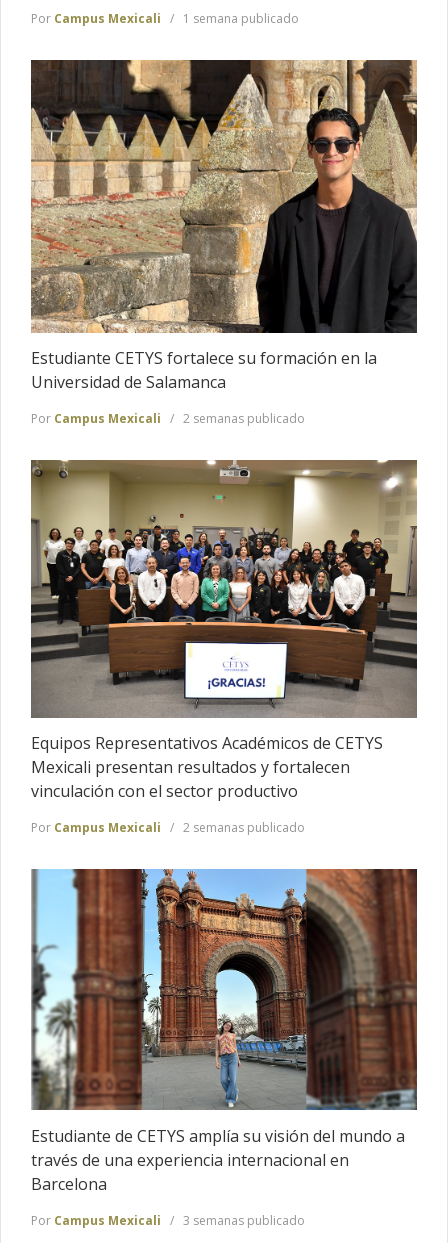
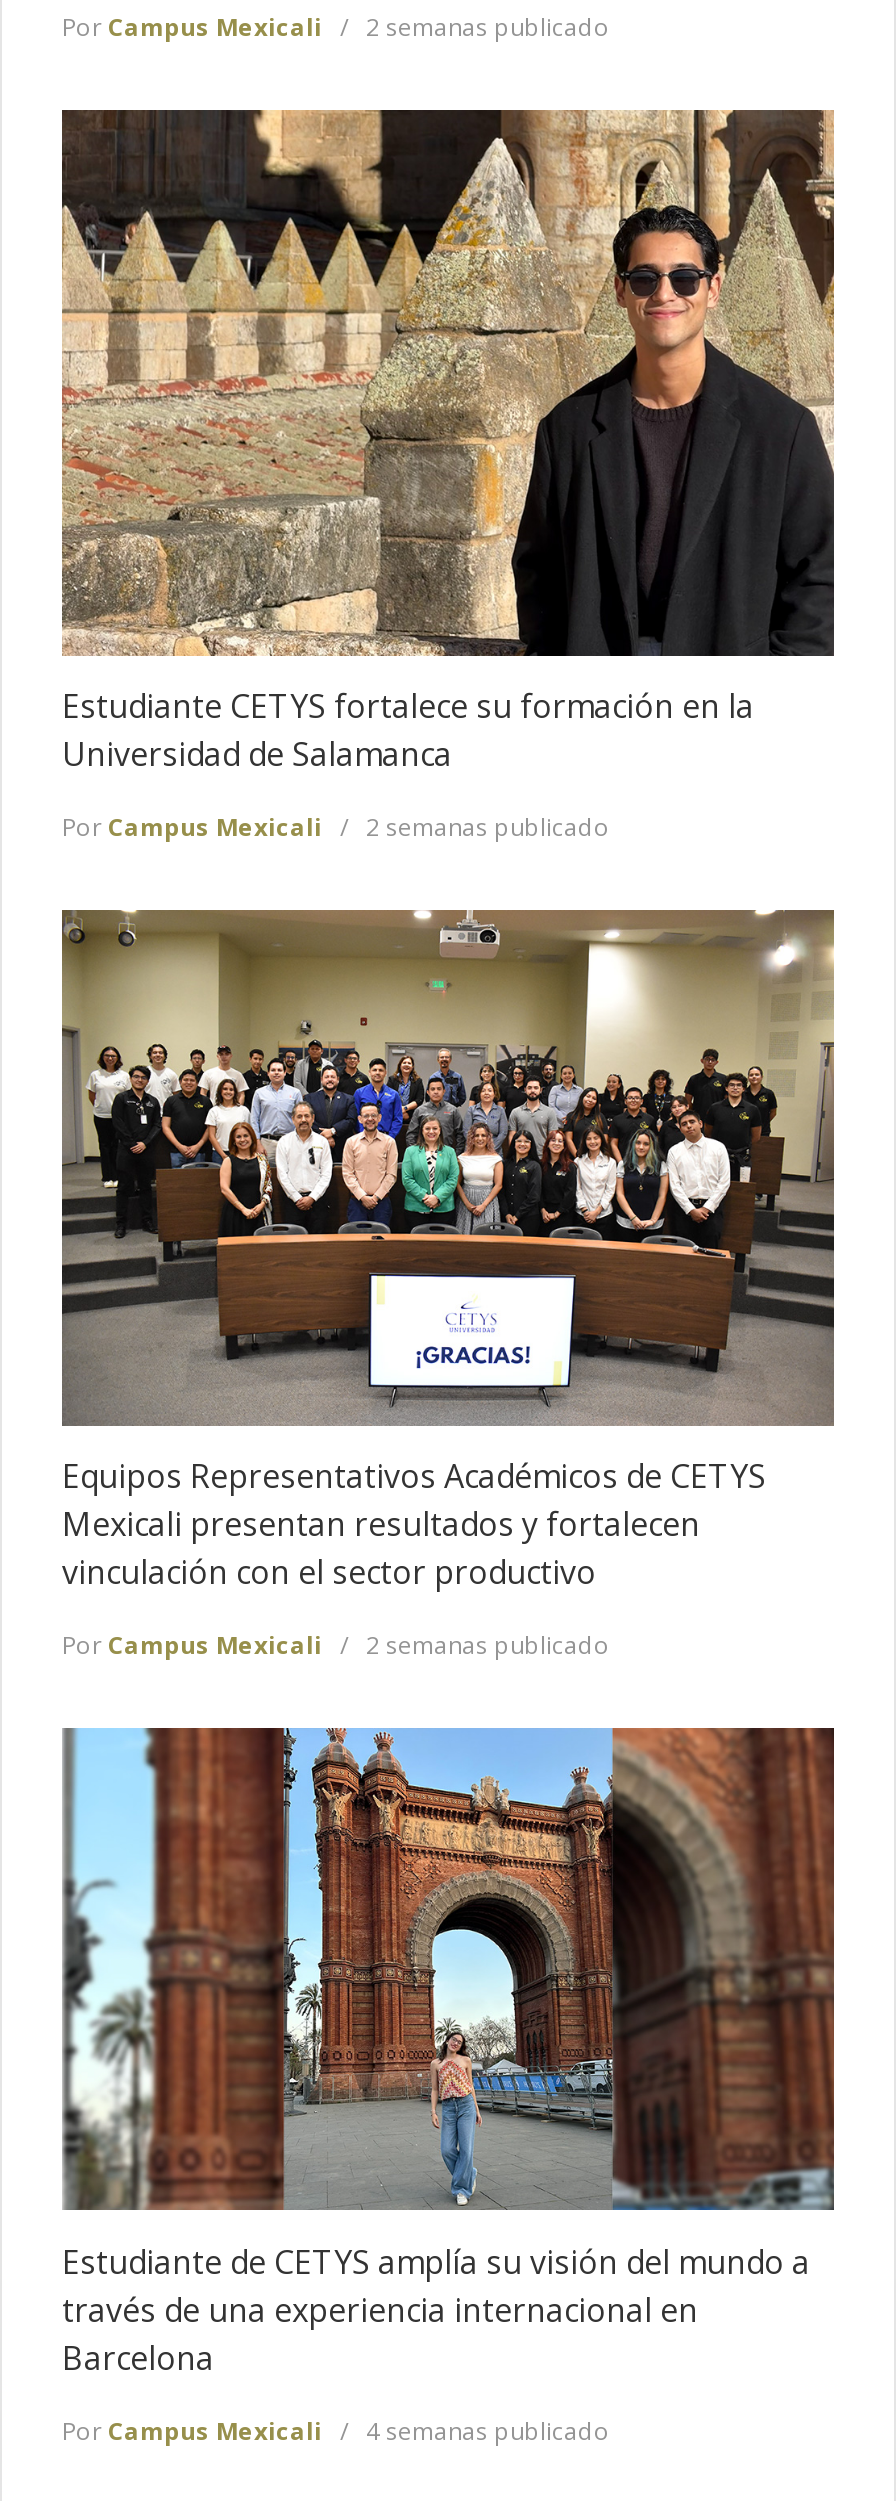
[180,10,299,27] 1 semana publicado -> [360,10,610,44] 2 semanas publicado
[180,1212,305,1229] 3 semanas publicado -> [360,2414,610,2448] 4 semanas publicado

